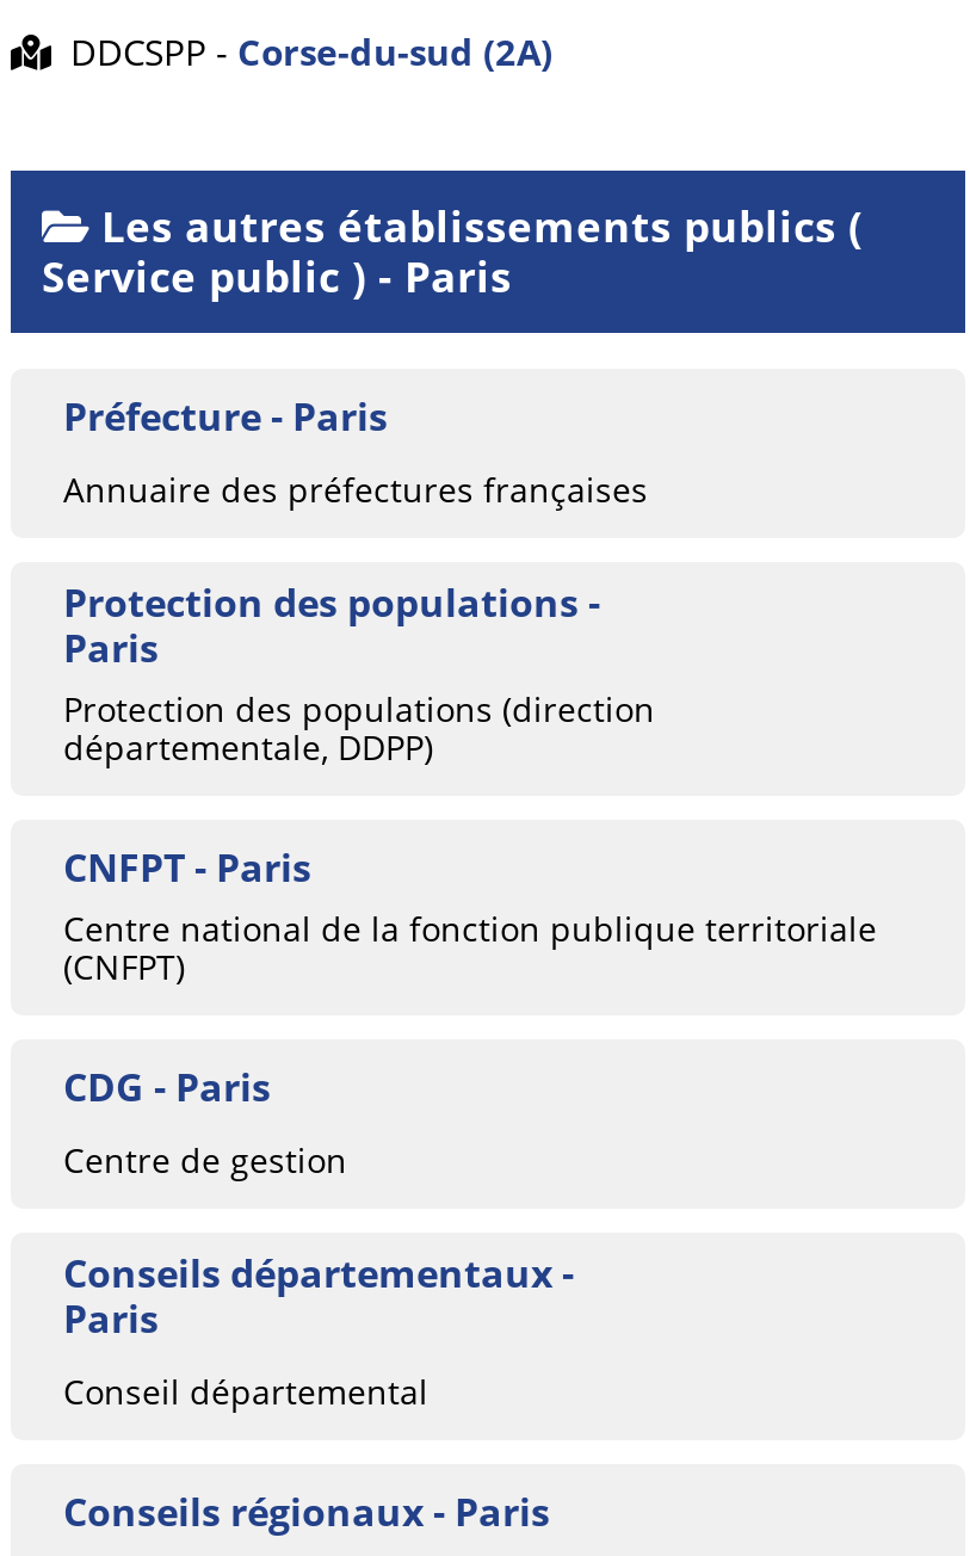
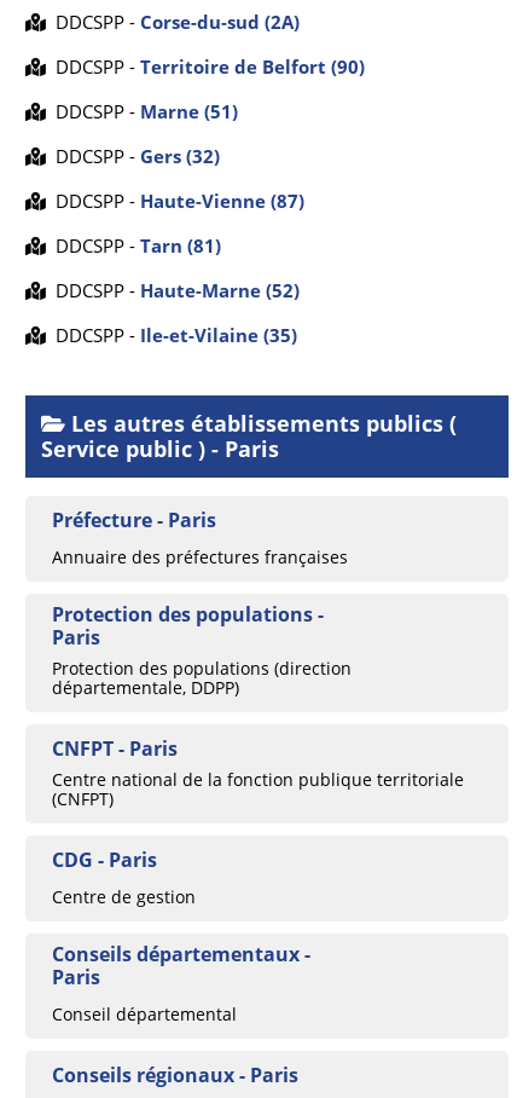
none -> [46,55,365,347] DDCSPP - Territoire de Belfort (90) | DDCSPP - Marne (51) | DDCSPP - Gers (32) | DDCSPP - Haute-Vienne (87) | DDCSPP - Tarn (81) | DDCSPP - Haute-Marne (52) | DDCSPP - Ile-et-Vilaine (35)

